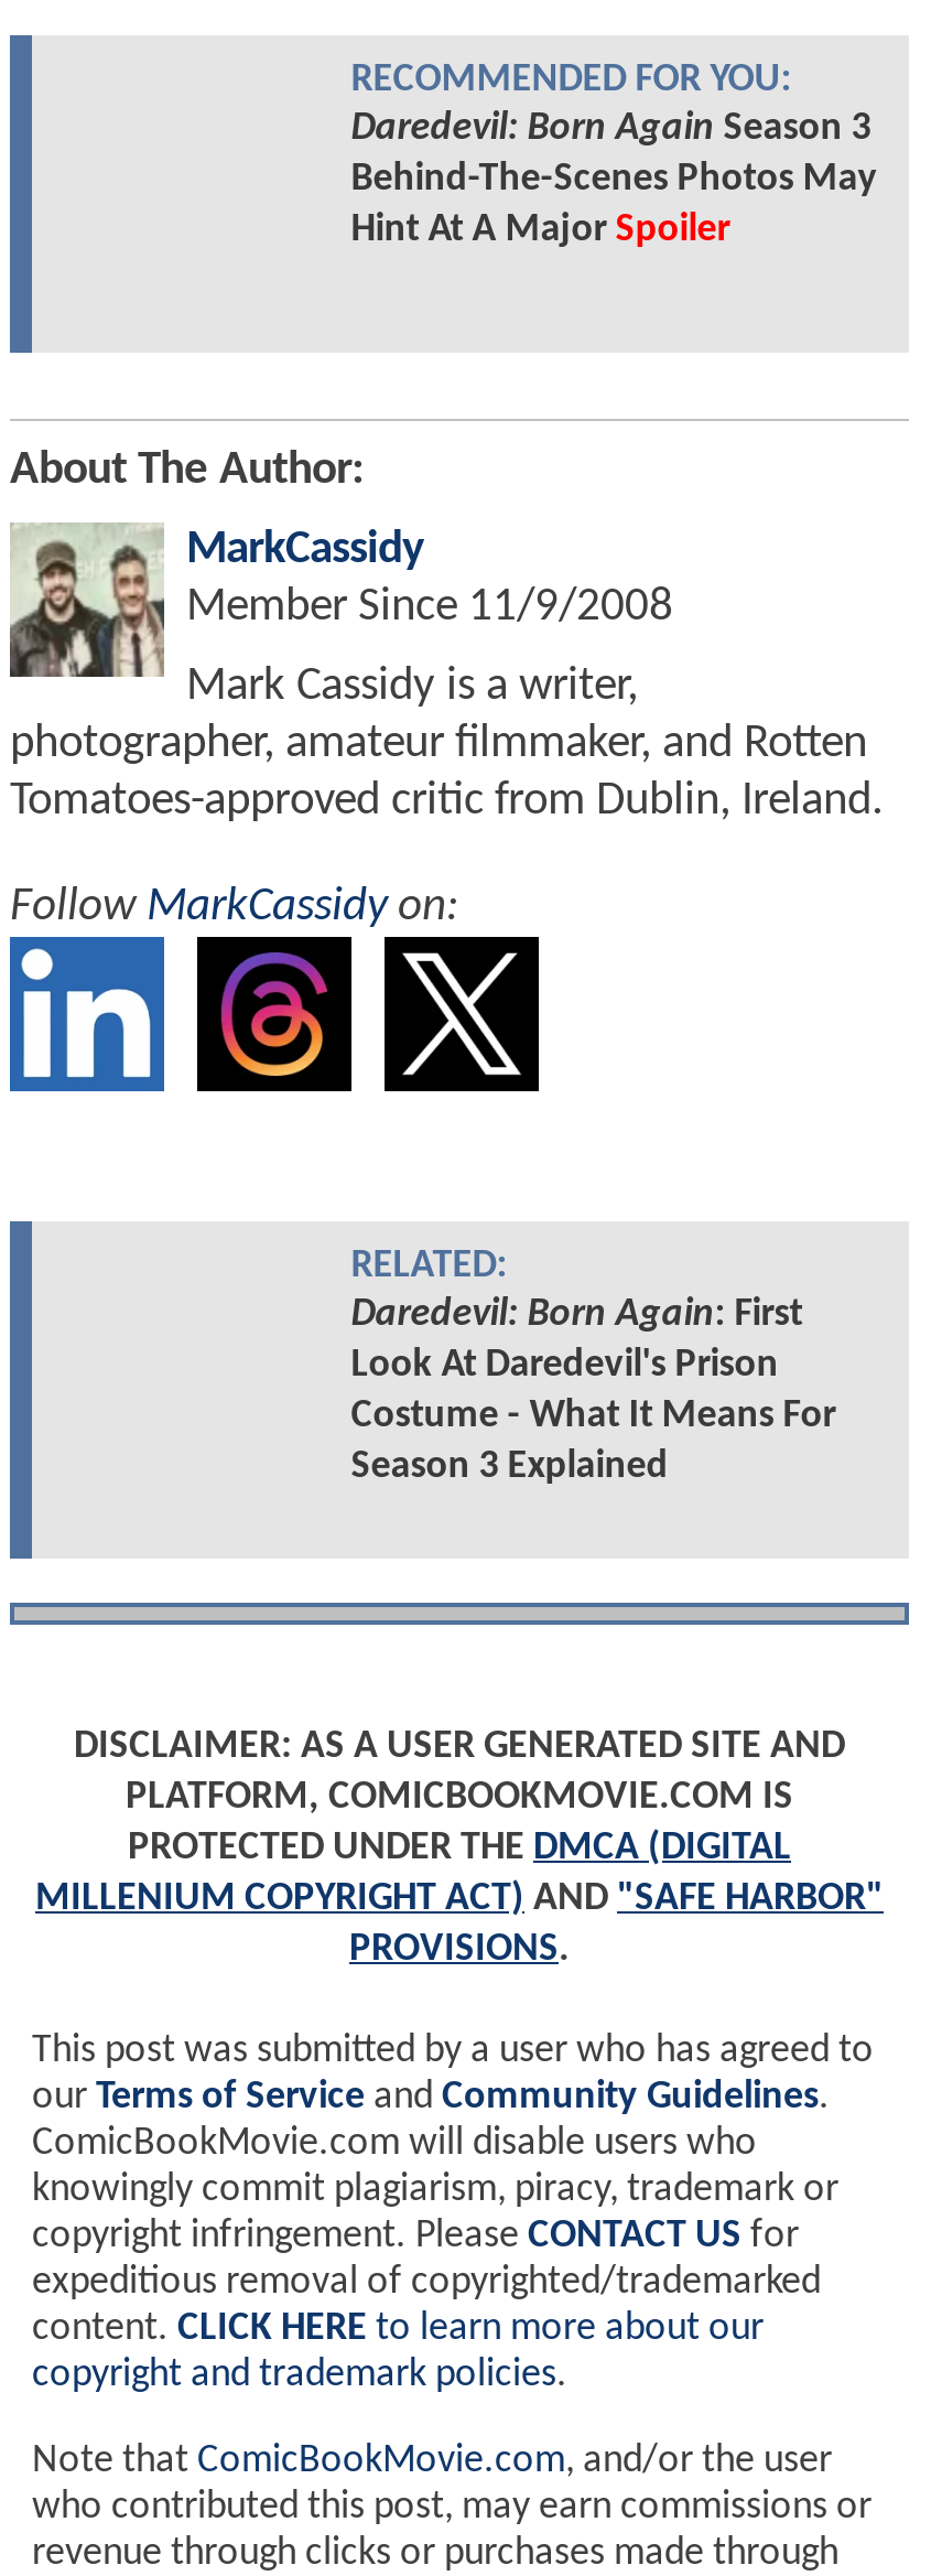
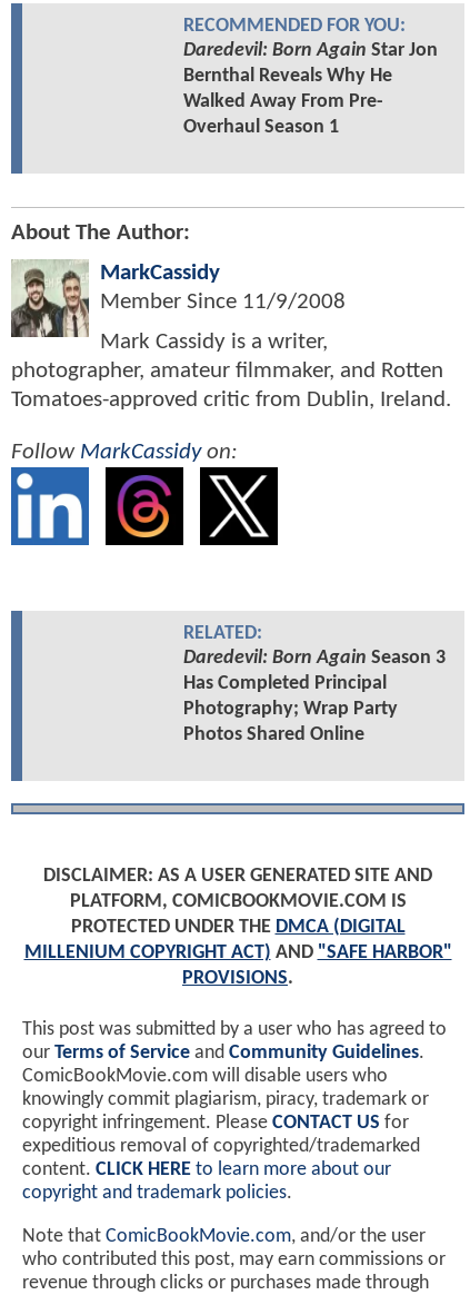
moved [351,107,871,149] -> [183,648,445,669]: Daredevil: Born Again Season 3
[351,158,877,251] Behind-The-Scenes Photos May | Hint At A Major Spoiler -> [183,40,437,138] Daredevil: Born Again Star Jon | Bernthal Reveals Why He | Walked Away From Pre- | Overhaul Season 1
[351,1294,836,1488] Daredevil: Born Again: First | Look At Daredevil's Prison | Costume - What It Means For | Season 3 Explained -> [183,674,397,746] Has Completed Principal | Photography; Wrap Party | Photos Shared Online

